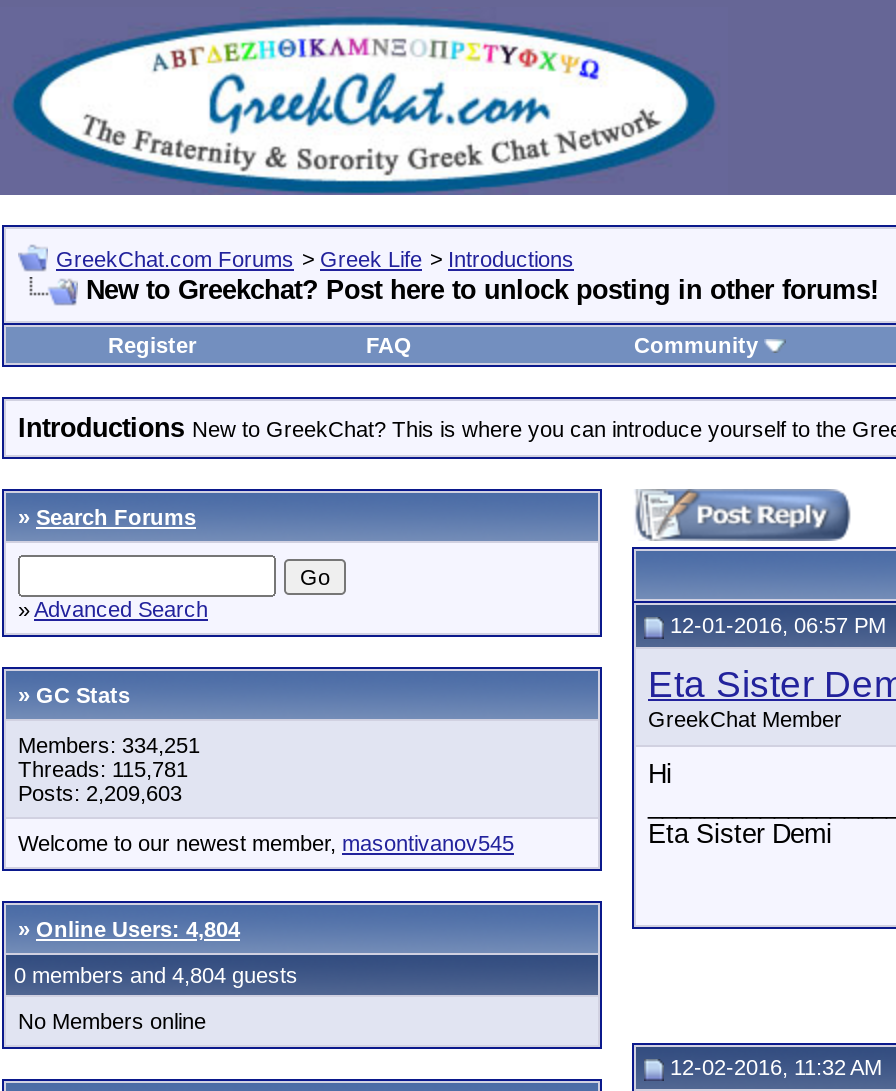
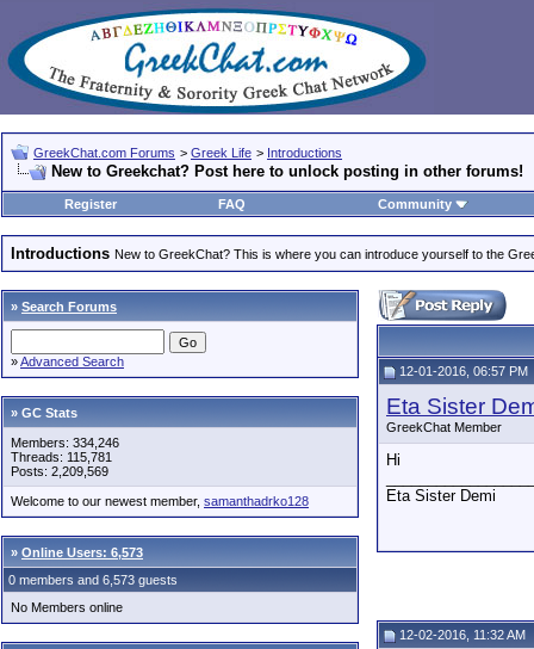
[18,733,200,757] Members: 334,251 -> [11,435,119,450] Members: 334,246
[18,781,182,805] Posts: 2,209,603 -> [11,464,108,478] Posts: 2,209,569
[18,831,514,855] Welcome to our newest member, masontivanov545 -> [11,494,309,508] Welcome to our newest member, samanthadrko128
[18,917,240,941] » Online Users: 4,804 -> [11,545,143,560] » Online Users: 6,573
[14,963,298,987] 0 members and 4,804 guests -> [8,573,178,587] 0 members and 6,573 guests

